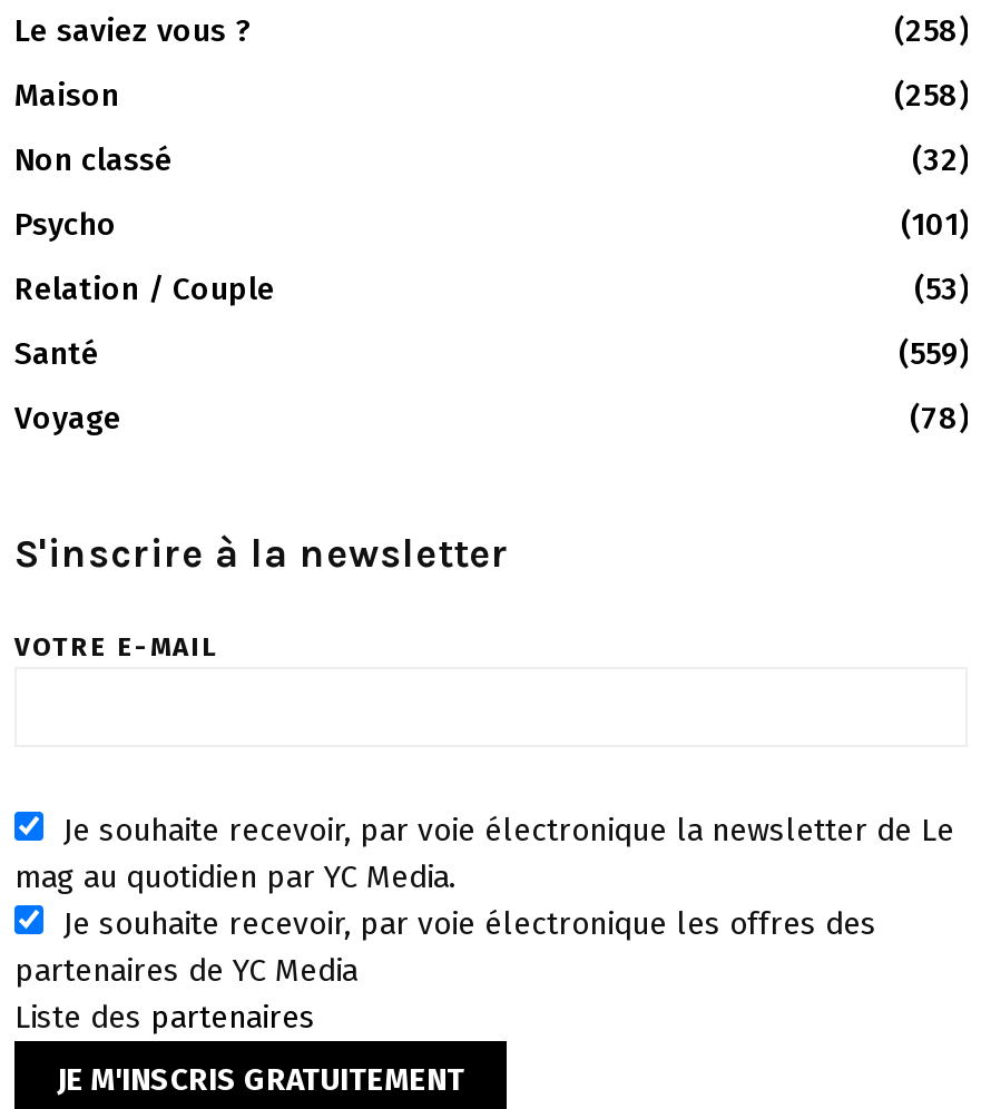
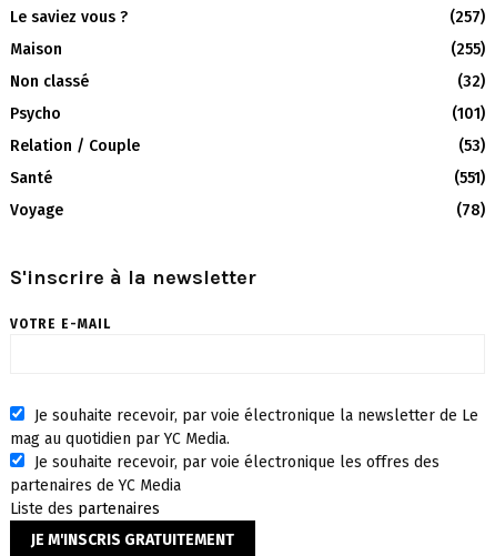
[894,12,968,50] (258) -> [449,8,485,27] (257)
[894,77,968,115] (258) -> [451,40,485,59] (255)
[899,335,968,373] (559) -> [454,169,485,188] (551)

